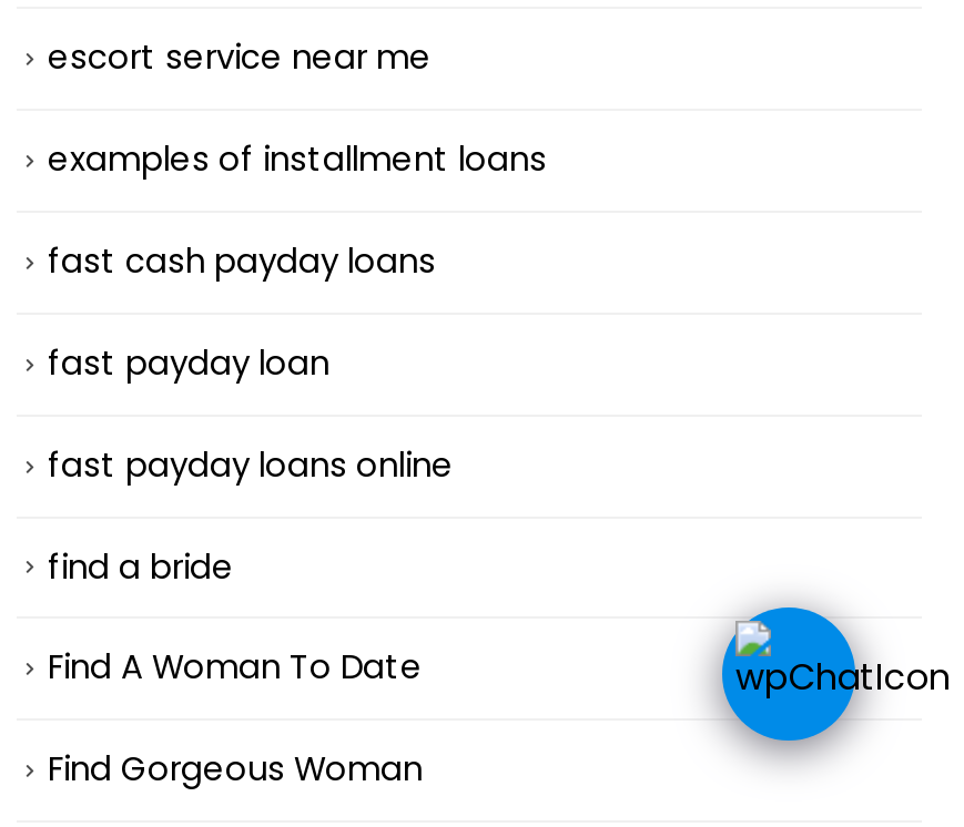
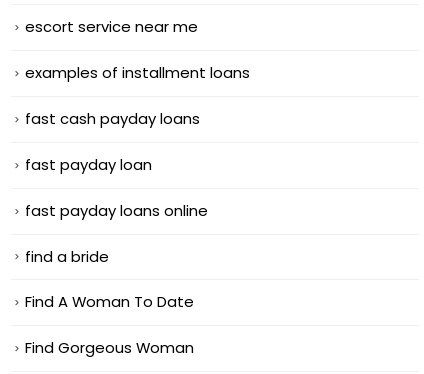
[704,599,951,767] [image] -> none

